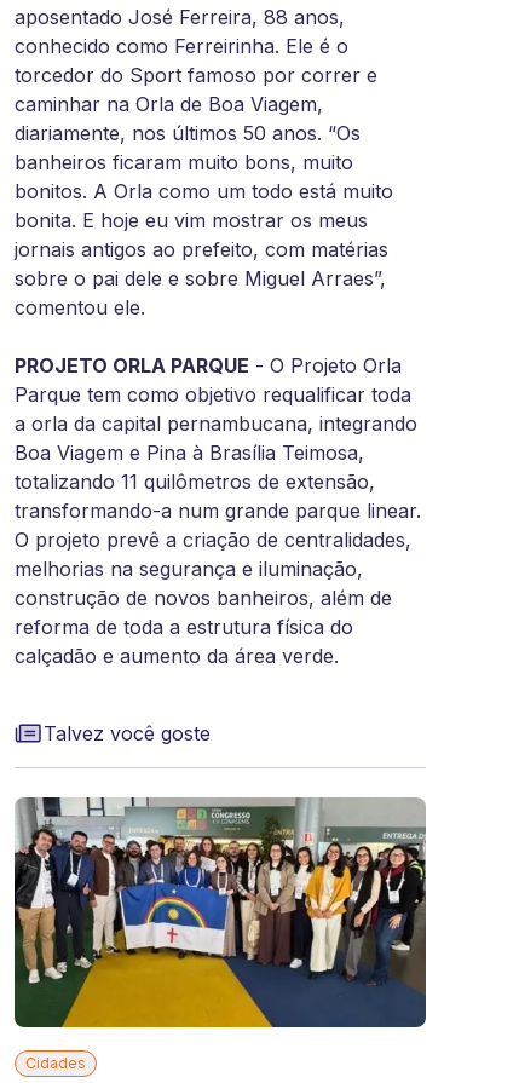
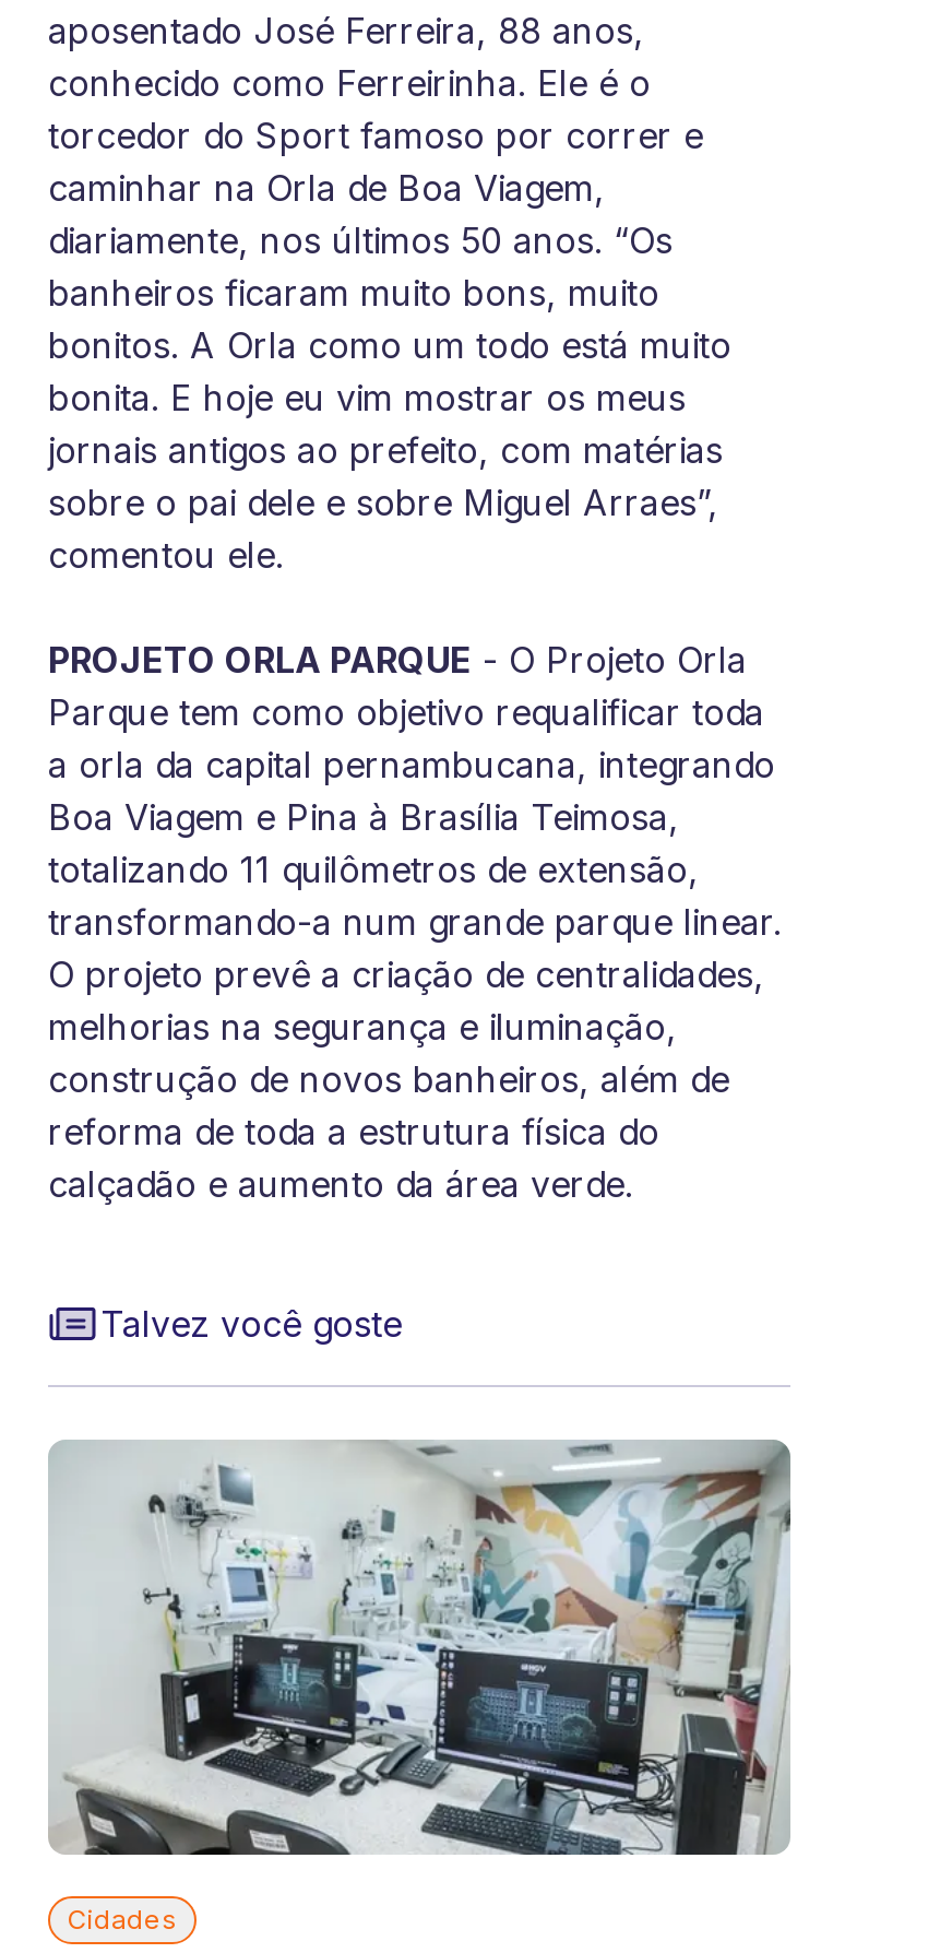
[13,796,427,1029] [image] -> [48,1440,790,1857] [image]

